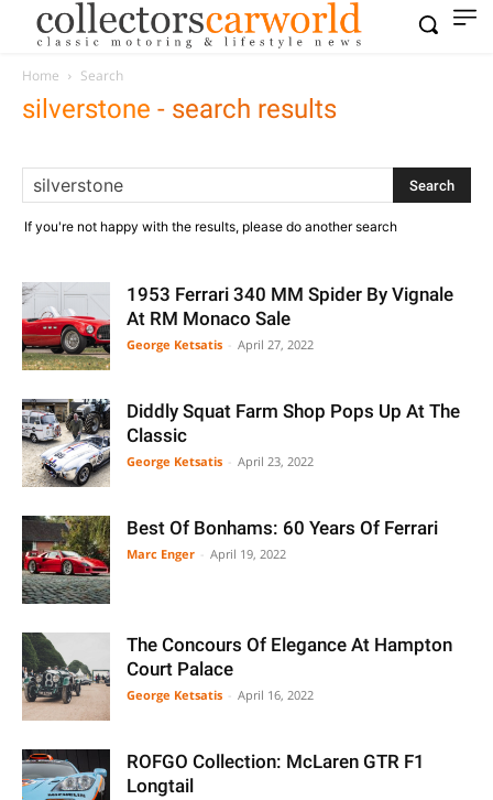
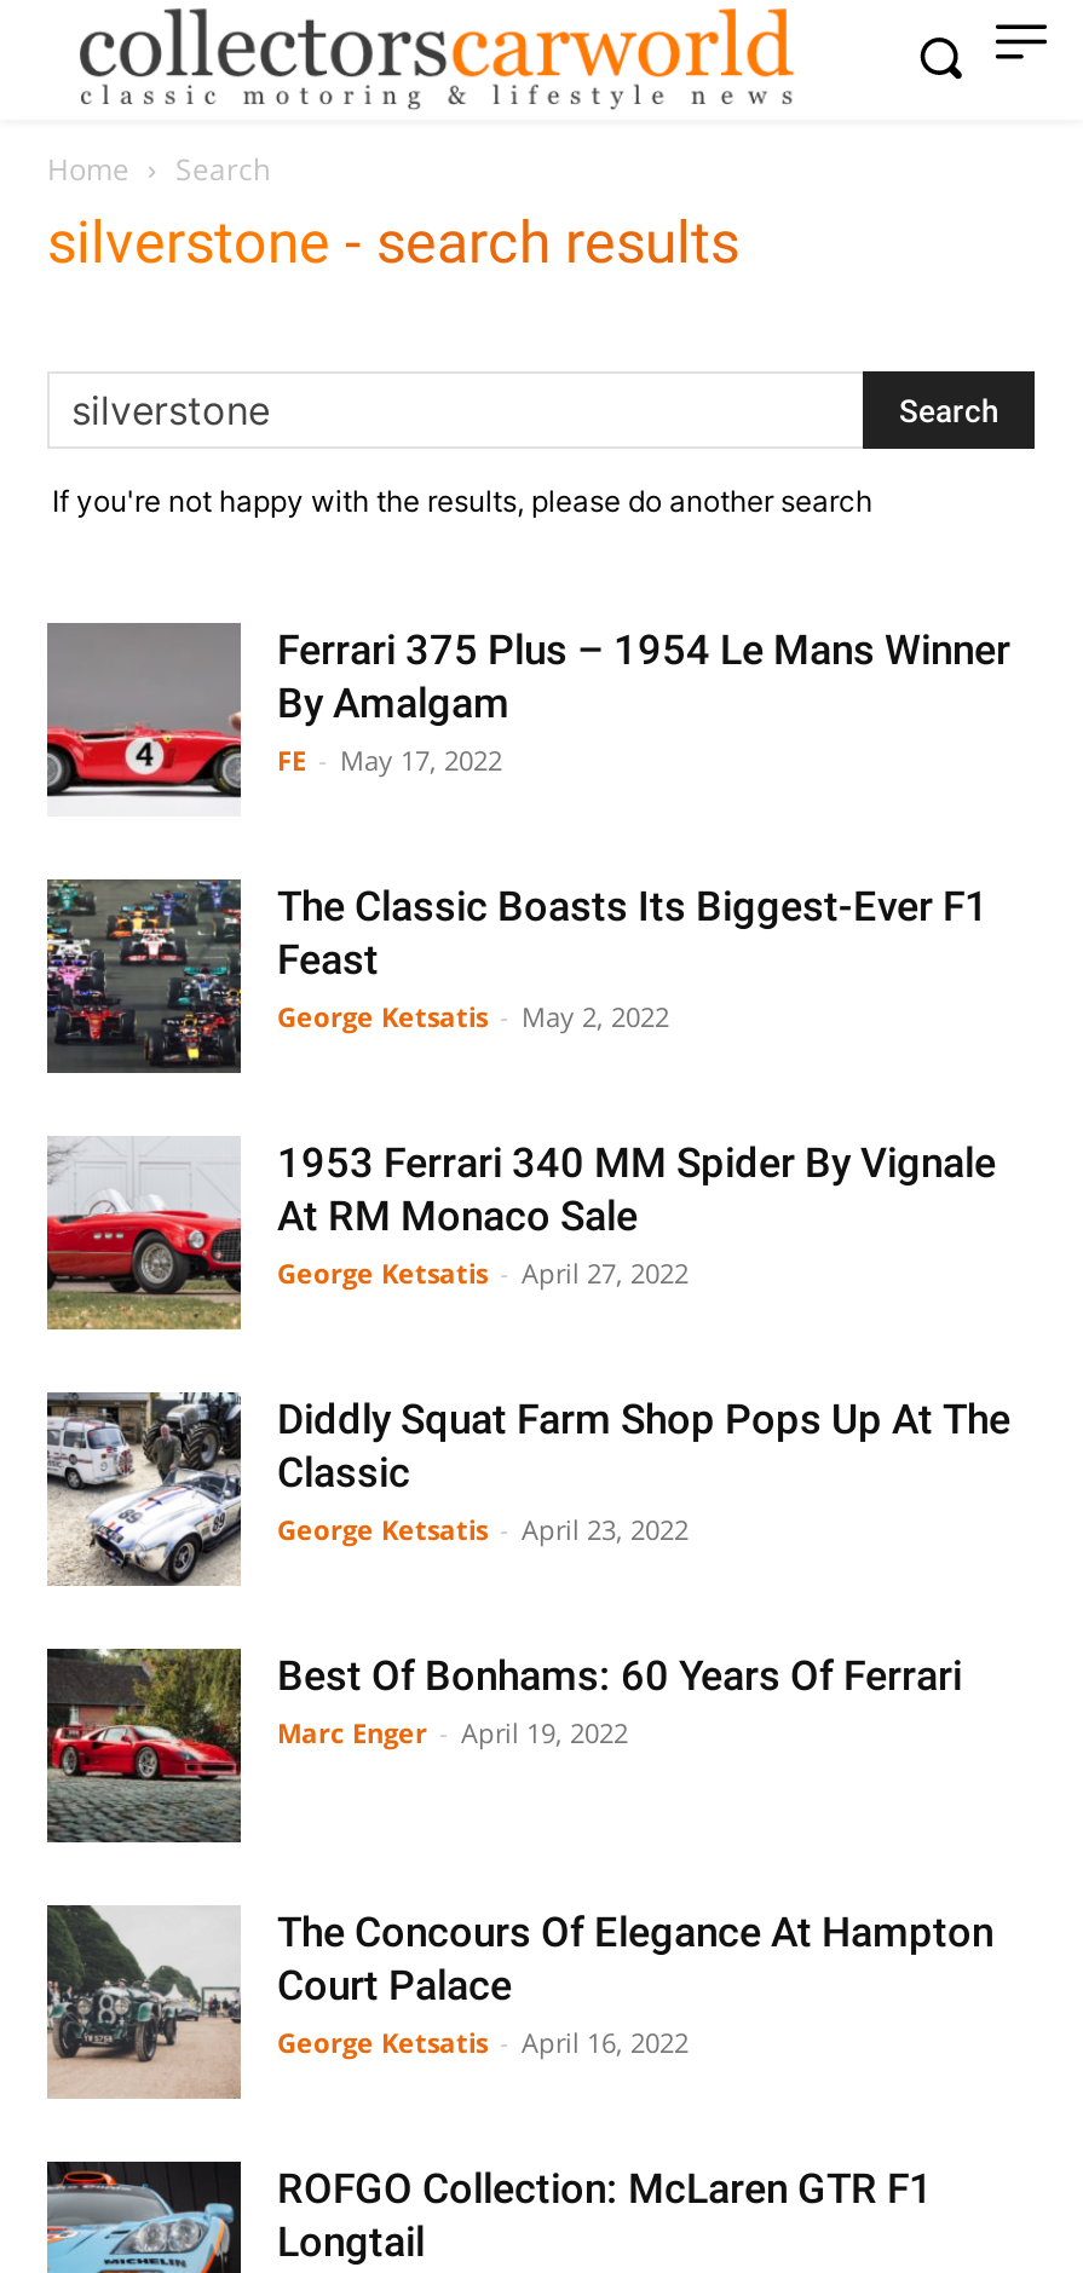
none -> [45,623,1010,1034] [image] | Ferrari 375 Plus – 1954 Le Mans Winner | By Amalgam | FE - May 17, 2022 | The Classic Boasts Its Biggest-Ever F1 | Feast | George Ketsatis - May 2, 2022
none -> [45,877,243,1075] [image]

